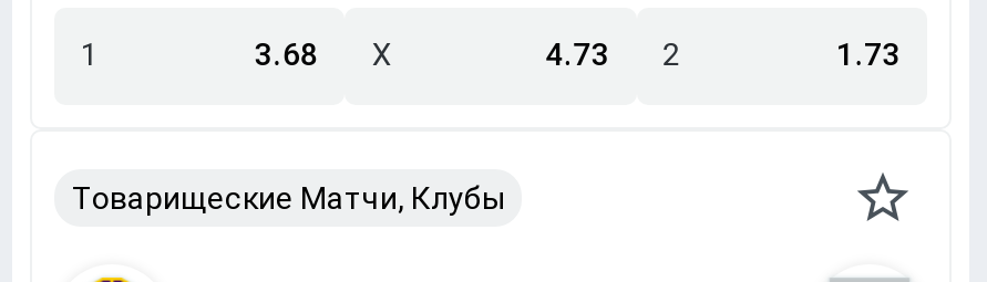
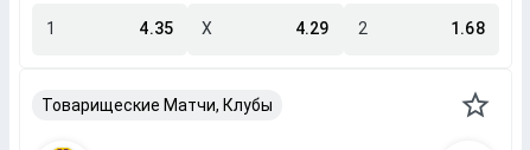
[254,36,392,72] 3.68 X -> [139,19,213,38] 4.35 X
[545,36,681,72] 4.73 2 -> [295,19,367,38] 4.29 2
[836,36,901,72] 1.73 -> [451,19,485,38] 1.68

